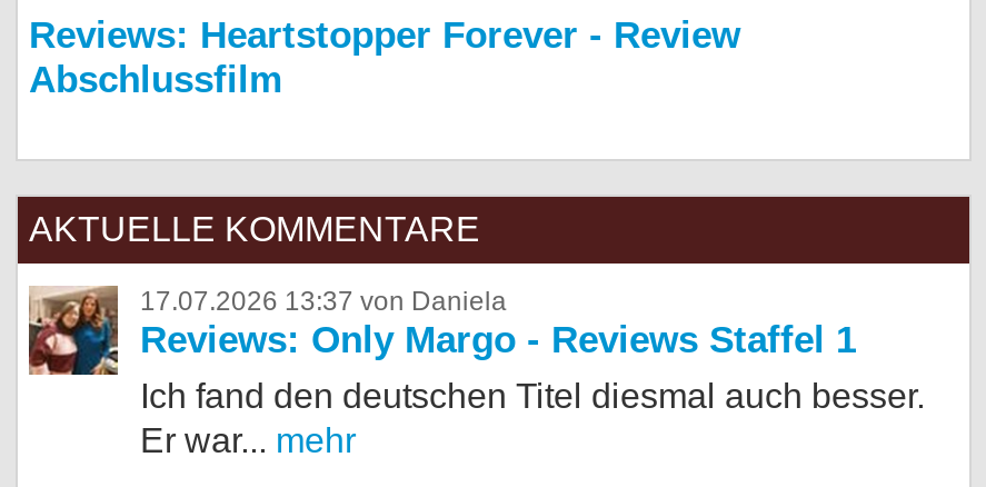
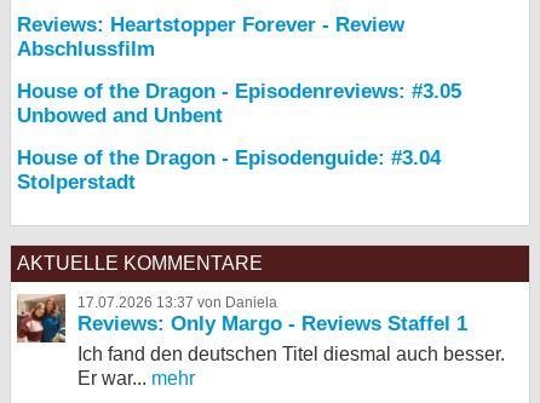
none -> [17,80,461,194] House of the Dragon - Episodenreviews: #3.05 | Unbowed and Unbent | House of the Dragon - Episodenguide: #3.04 | Stolperstadt

